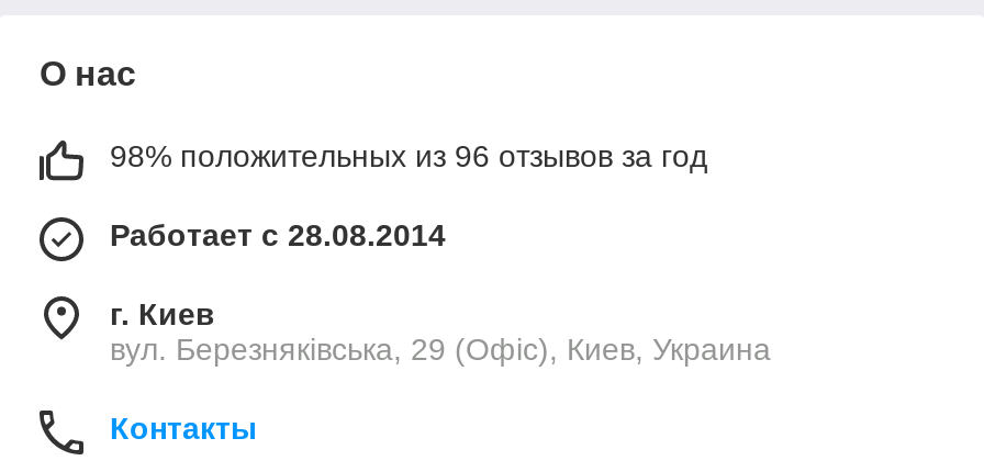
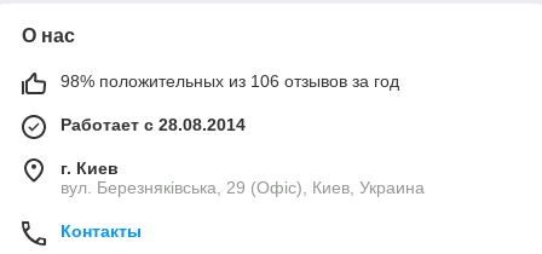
[110,139,707,174] 98% положительных из 96 отзывов за год -> [60,72,399,91] 98% положительных из 106 отзывов за год

